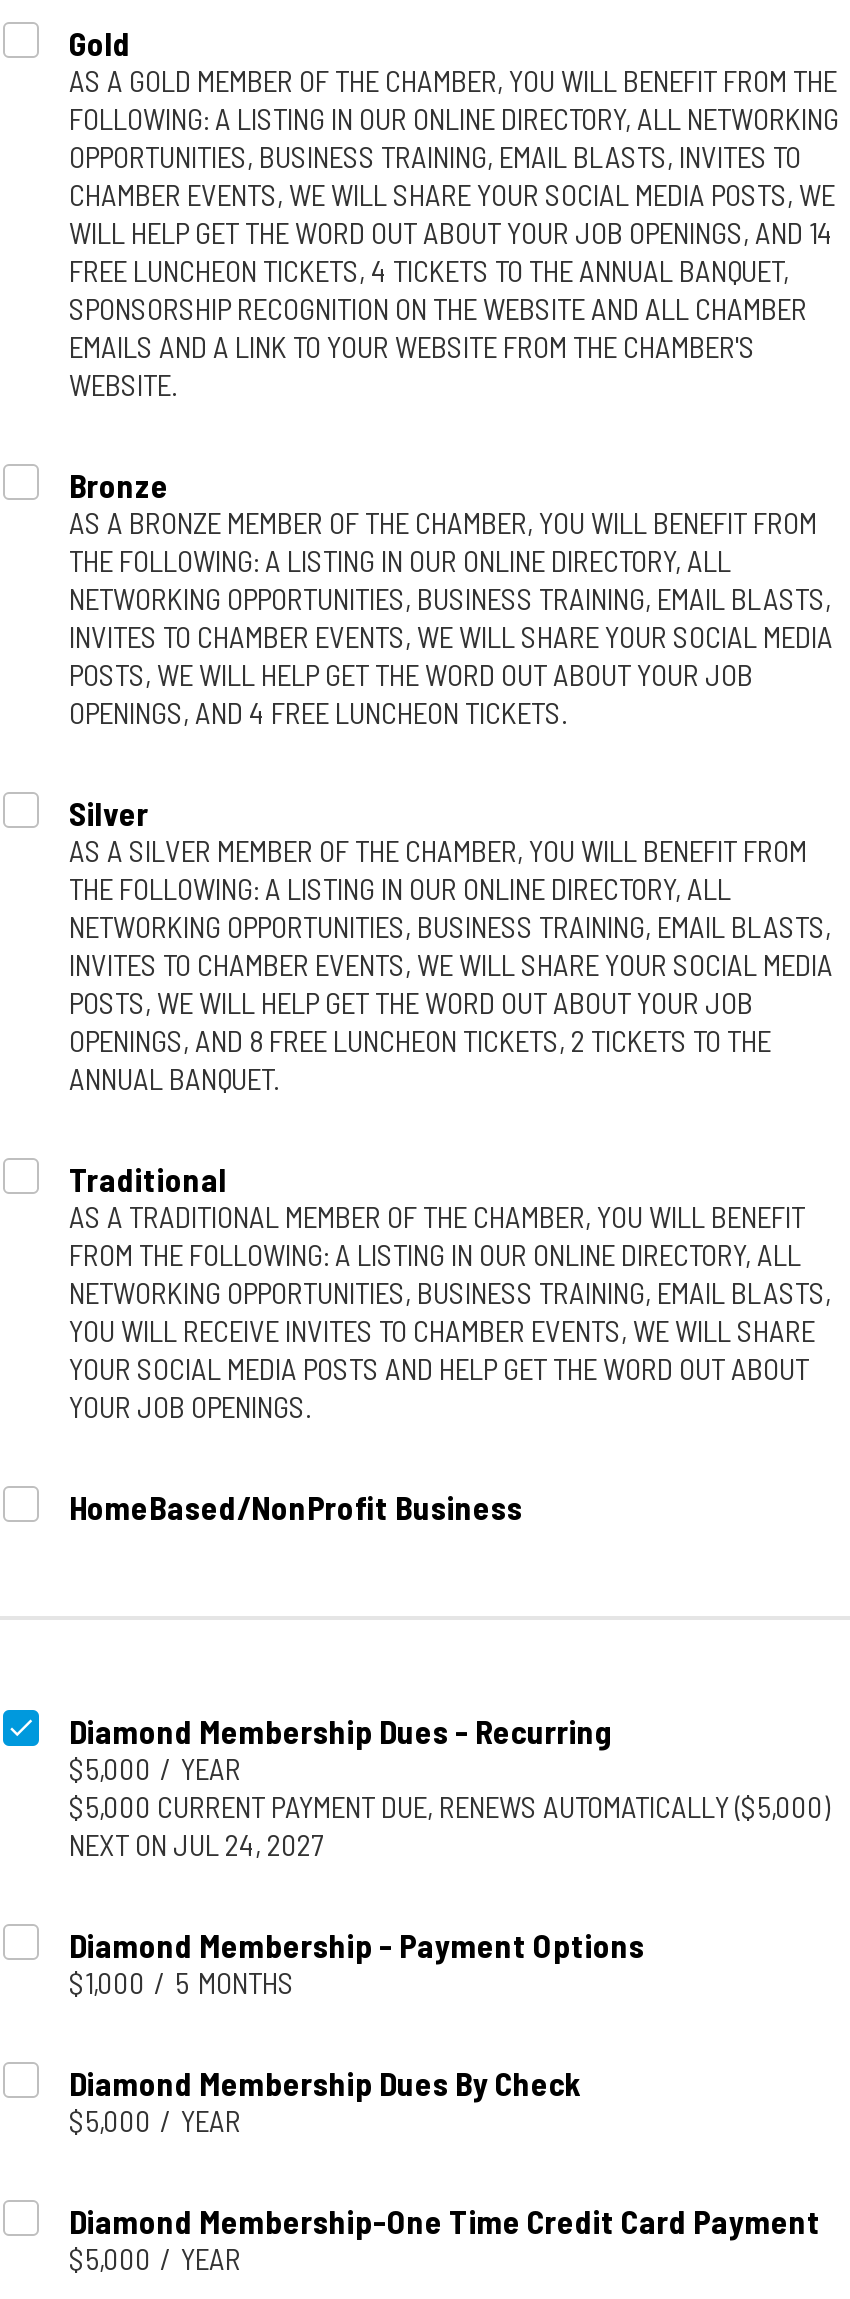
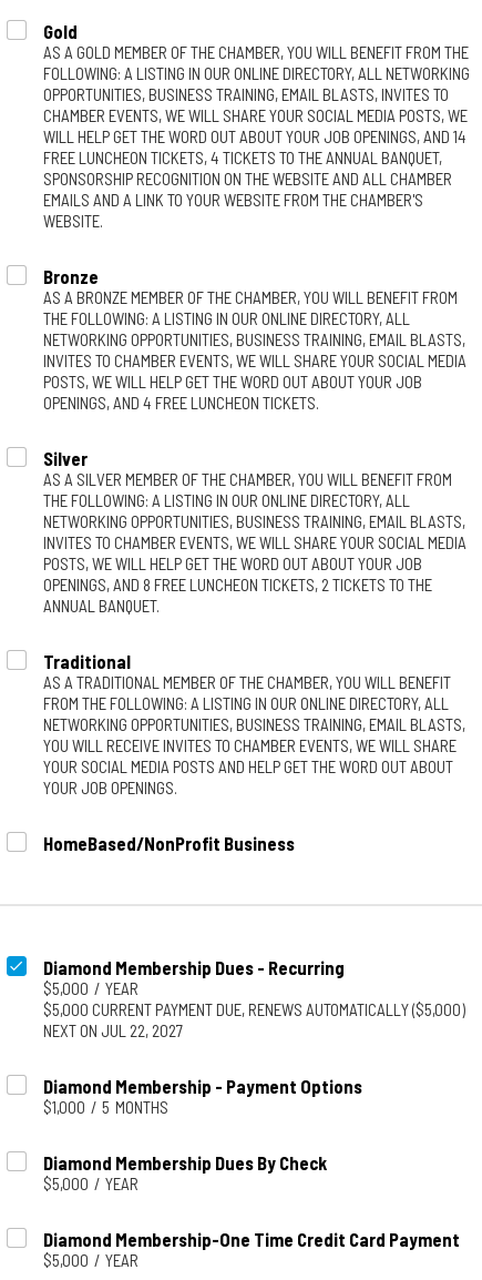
[69,1826,323,1862] NEXT ON JUL 24, 2027 -> [43,1020,183,1040] NEXT ON JUL 22, 2027

